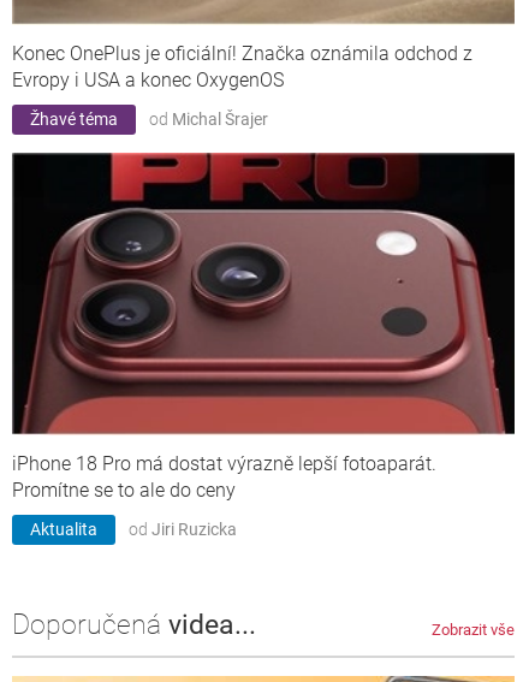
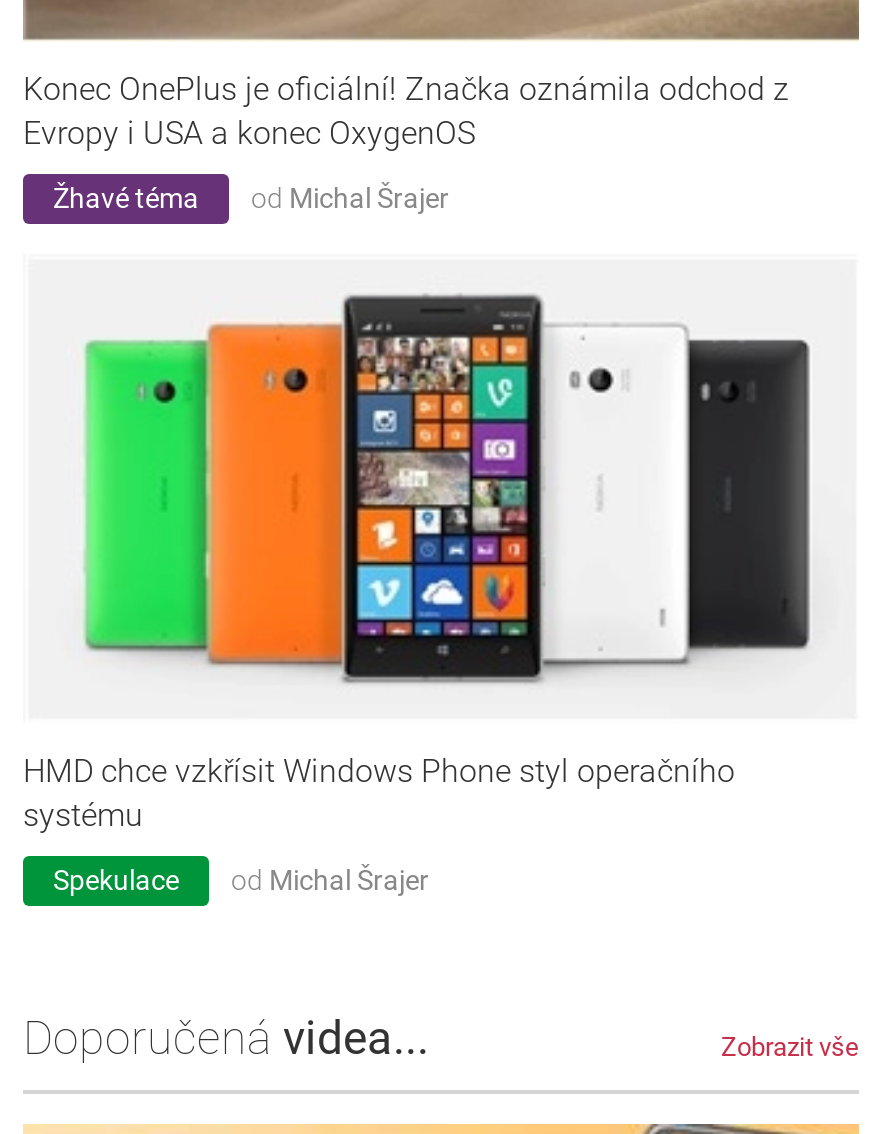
[11,152,516,502] [image] | iPhone 18 Pro má dostat výrazně lepší fotoaparát. | Promítne se to ale do ceny -> [23,254,859,834] [image] | HMD chce vzkřísit Windows Phone styl operačního | systému
[30,520,237,539] Aktualita | od Jiri Ruzicka -> [53,864,429,896] Spekulace | od Michal Šrajer

